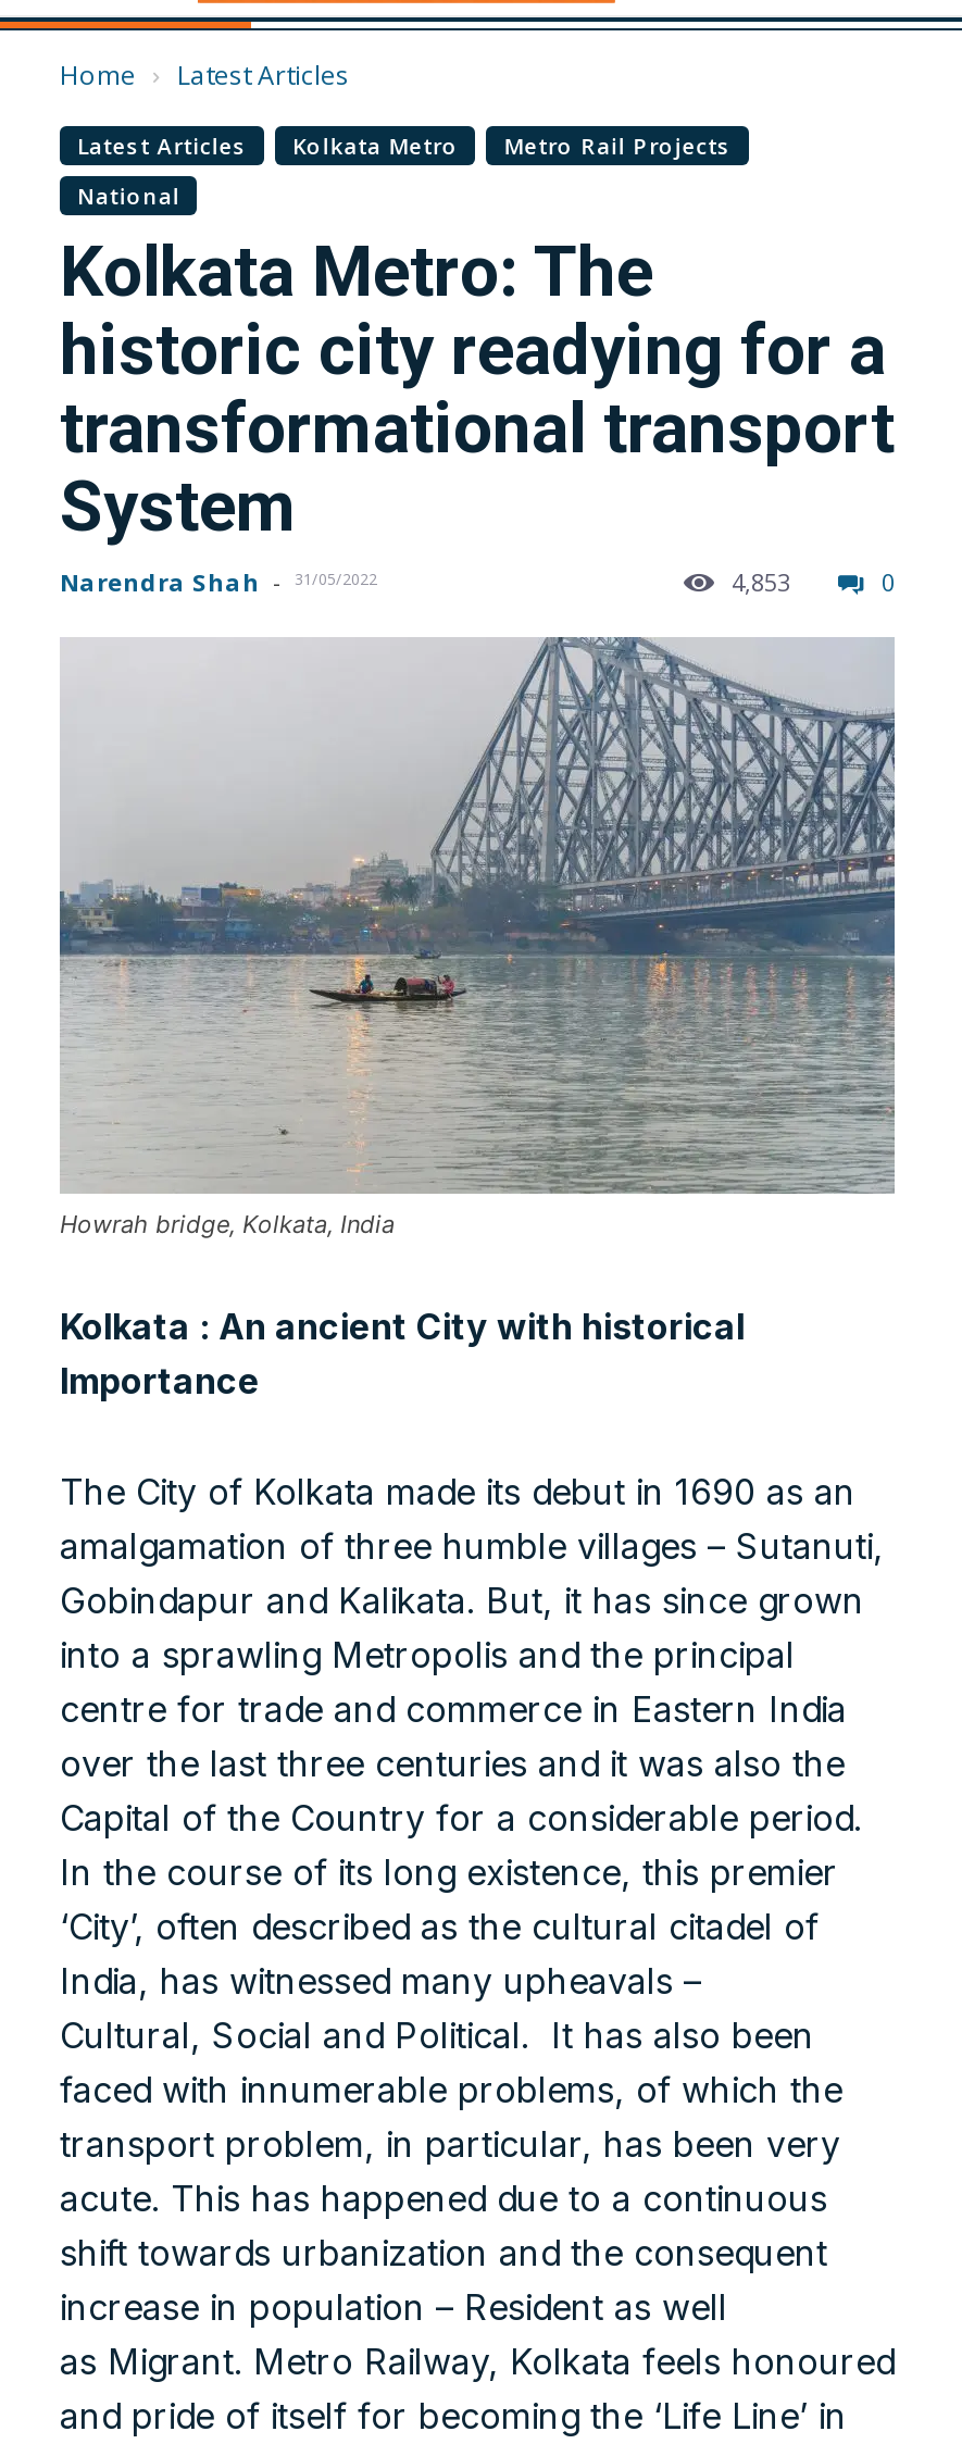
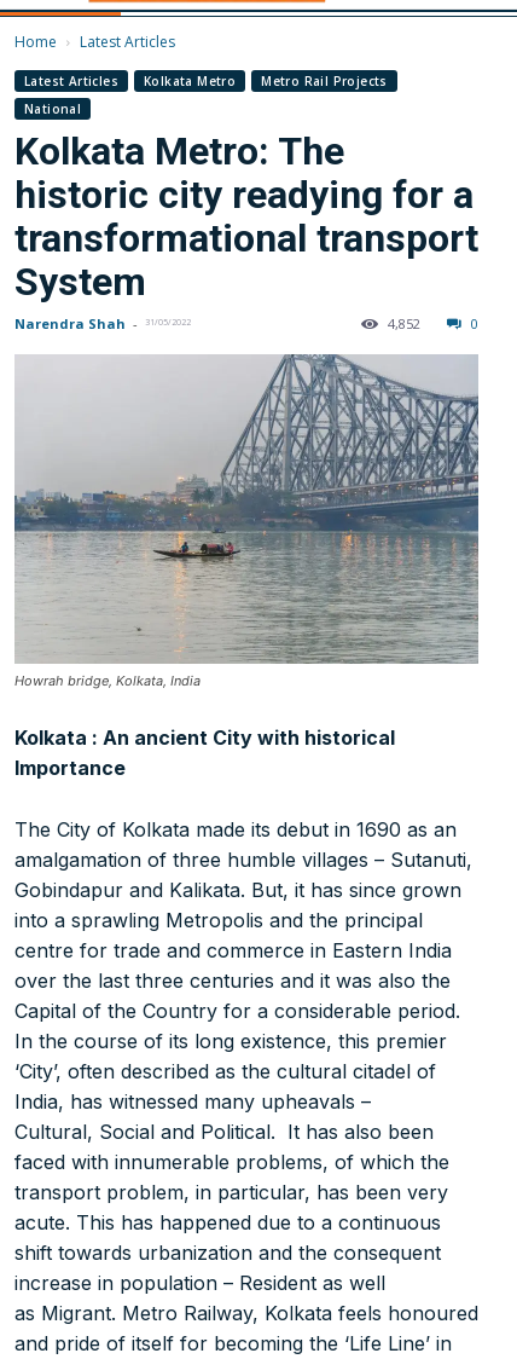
[732,565,790,598] 4,853 -> [388,314,420,332] 4,852

